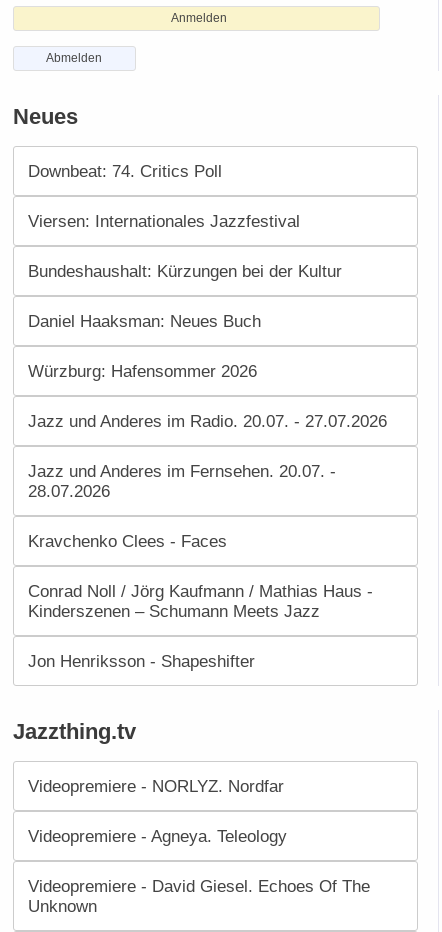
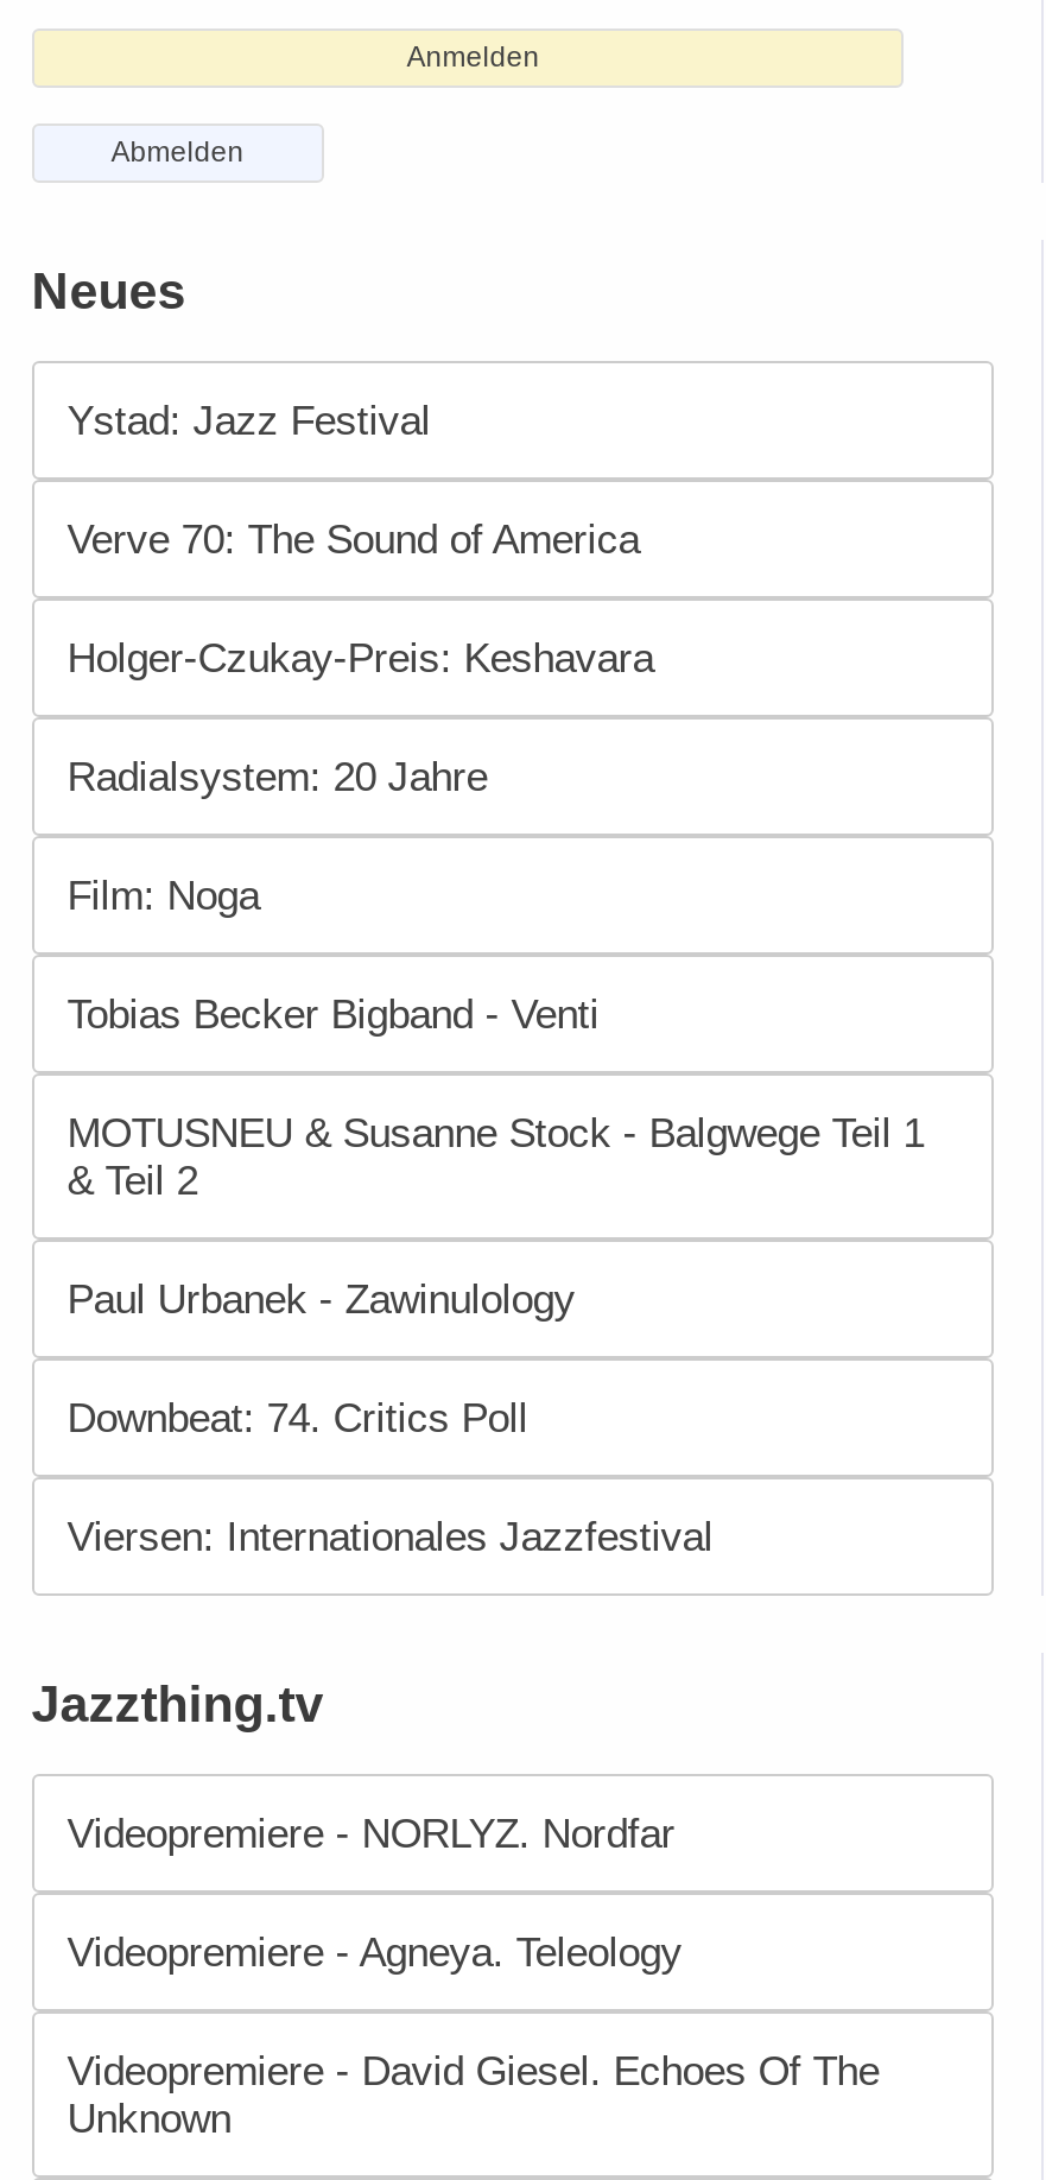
none -> [67,396,924,1322] Ystad: Jazz Festival | Verve 70: The Sound of America | Holger-Czukay-Preis: Keshavara | Radialsystem: 20 Jahre | Film: Noga | Tobias Becker Bigband - Venti | MOTUSNEU & Susanne Stock - Balgwege Teil 1 | & Teil 2 | Paul Urbanek - Zawinulology
moved [28,161,300,231] -> [67,1394,713,1560]: Downbeat: 74. Critics Poll | Viersen: Internationales Jazzfestival
[28,261,387,671] Bundeshaushalt: Kürzungen bei der Kultur | Daniel Haaksman: Neues Buch | Würzburg: Hafensommer 2026 | Jazz und Anderes im Radio. 20.07. - 27.07.2026 | Jazz und Anderes im Fernsehen. 20.07. - | 28.07.2026 | Kravchenko Clees - Faces | Conrad Noll / Jörg Kaufmann / Mathias Haus - | Kinderszenen – Schumann Meets Jazz | Jon Henriksson - Shapeshifter -> none

